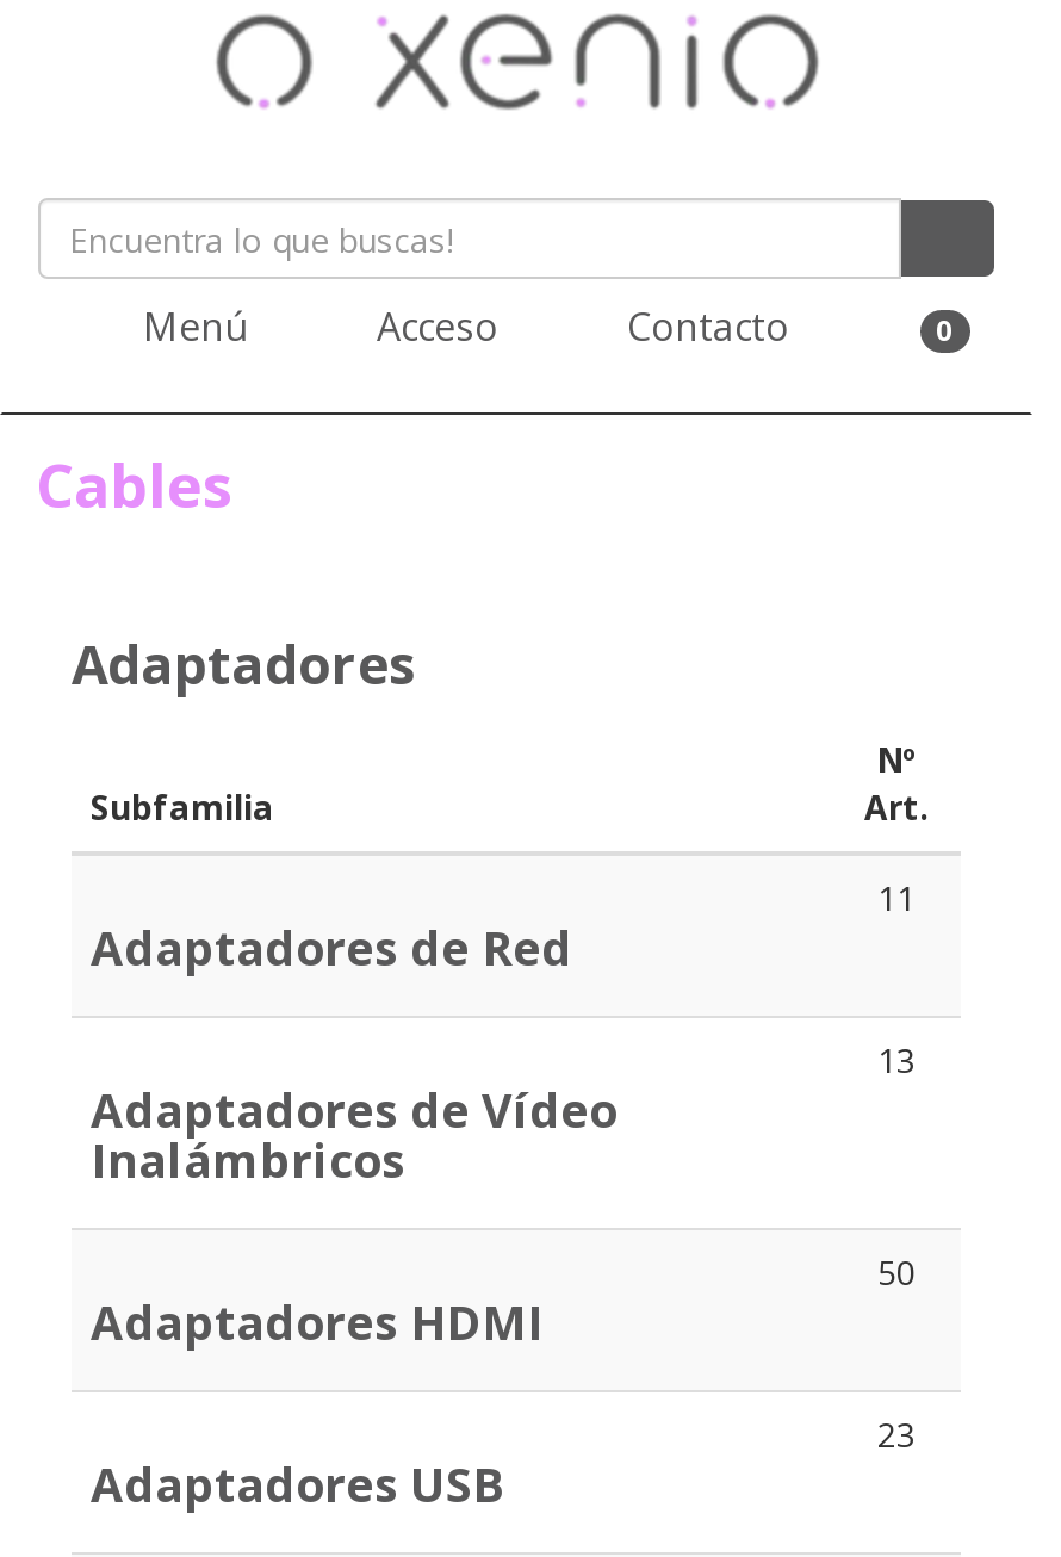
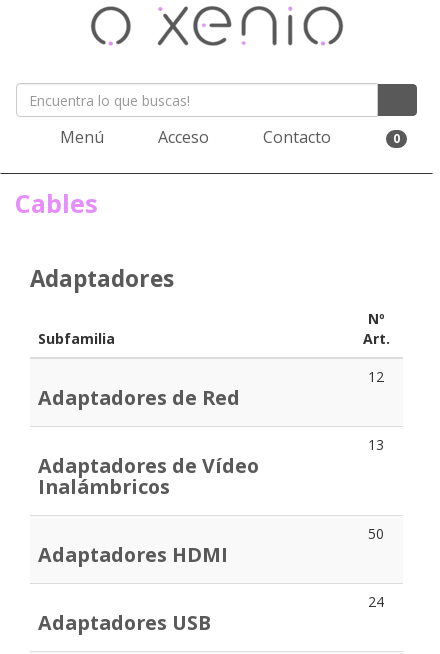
[877,875,916,920] 11 -> [368,367,384,386] 12
[877,1412,916,1457] 23 -> [368,592,384,611] 24

